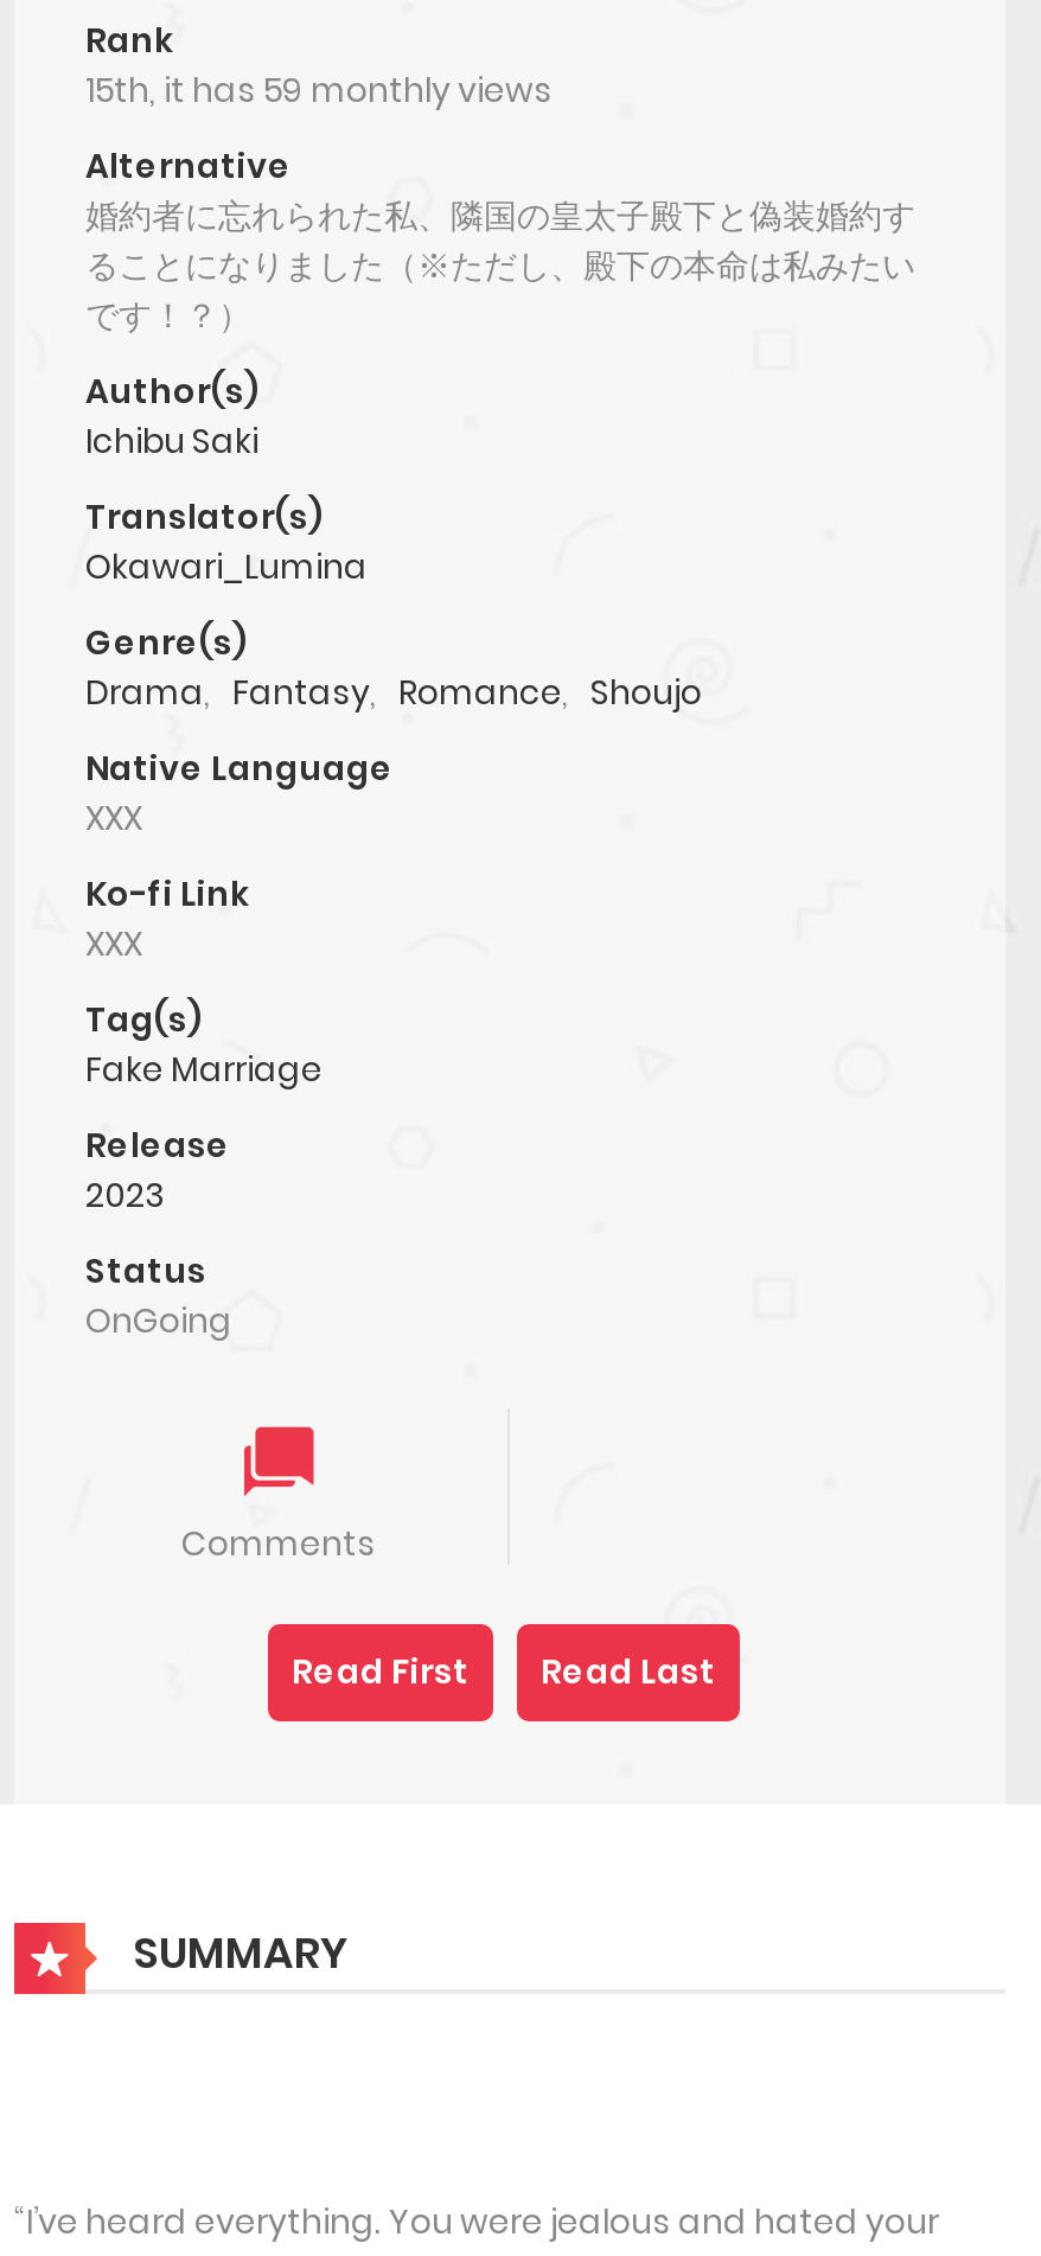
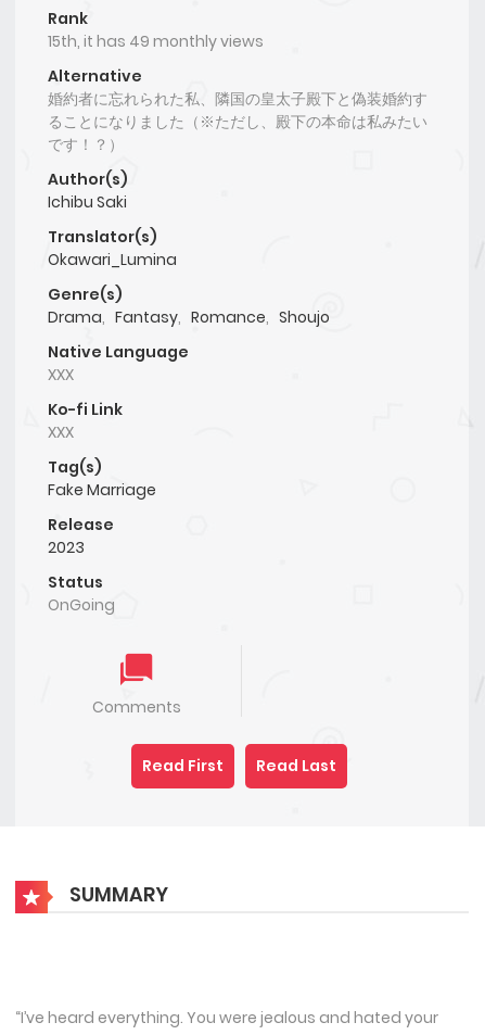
[85,66,553,113] 15th, it has 59 monthly views -> [48,30,264,52] 15th, it has 49 monthly views

